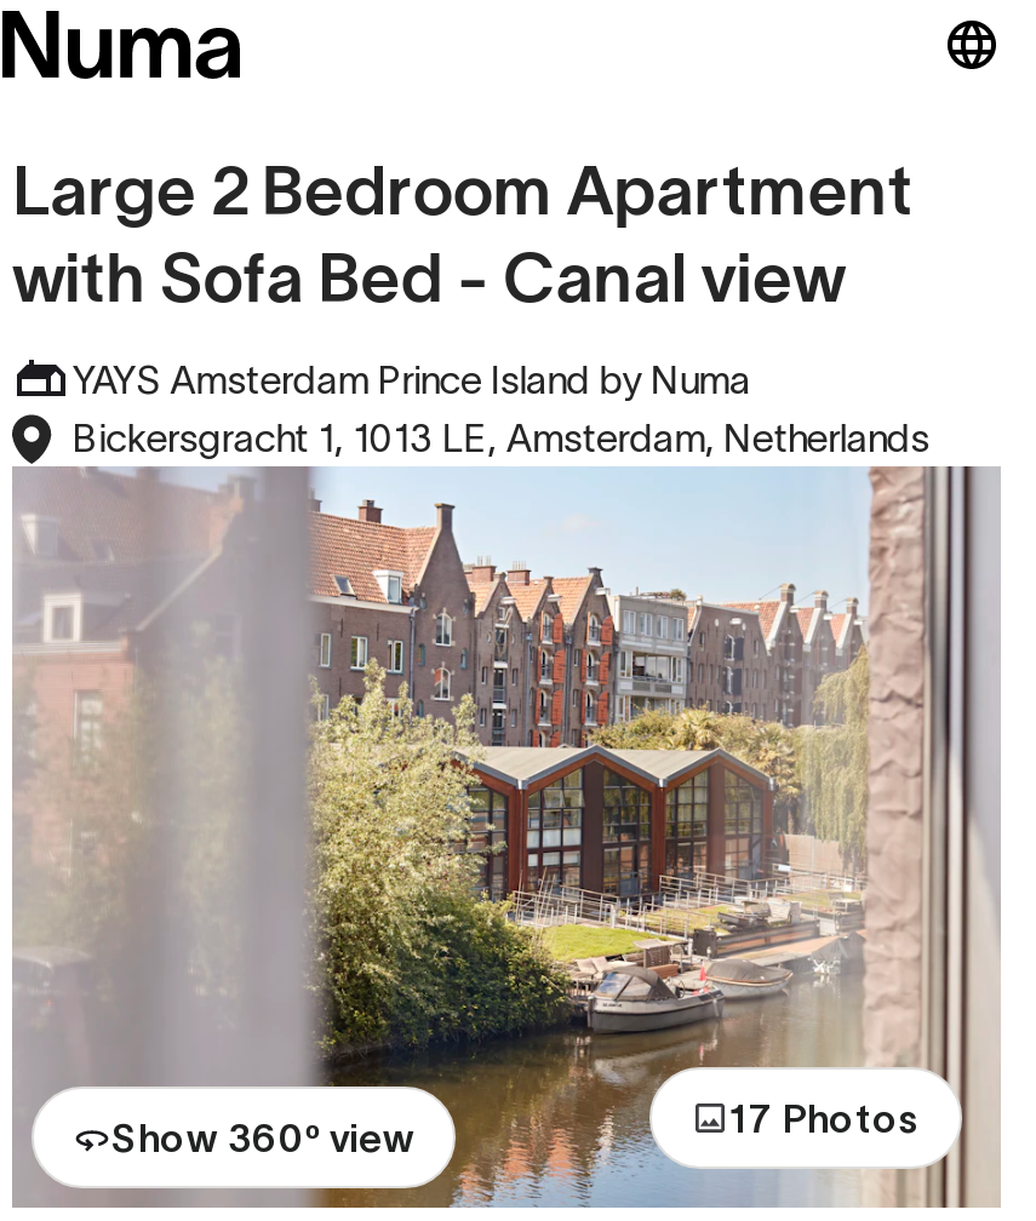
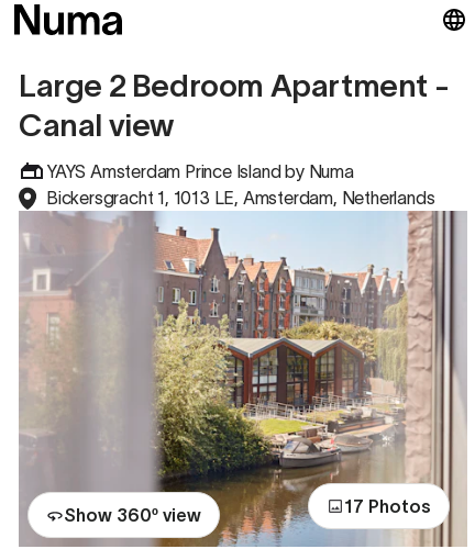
[12,151,914,316] Large 2 Bedroom Apartment | with Sofa Bed - Canal view -> [19,68,449,143] Large 2 Bedroom Apartment - | Canal view

